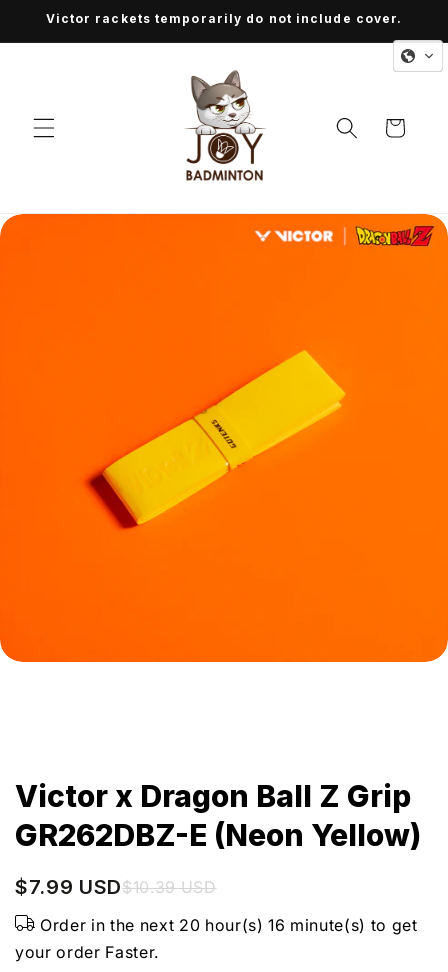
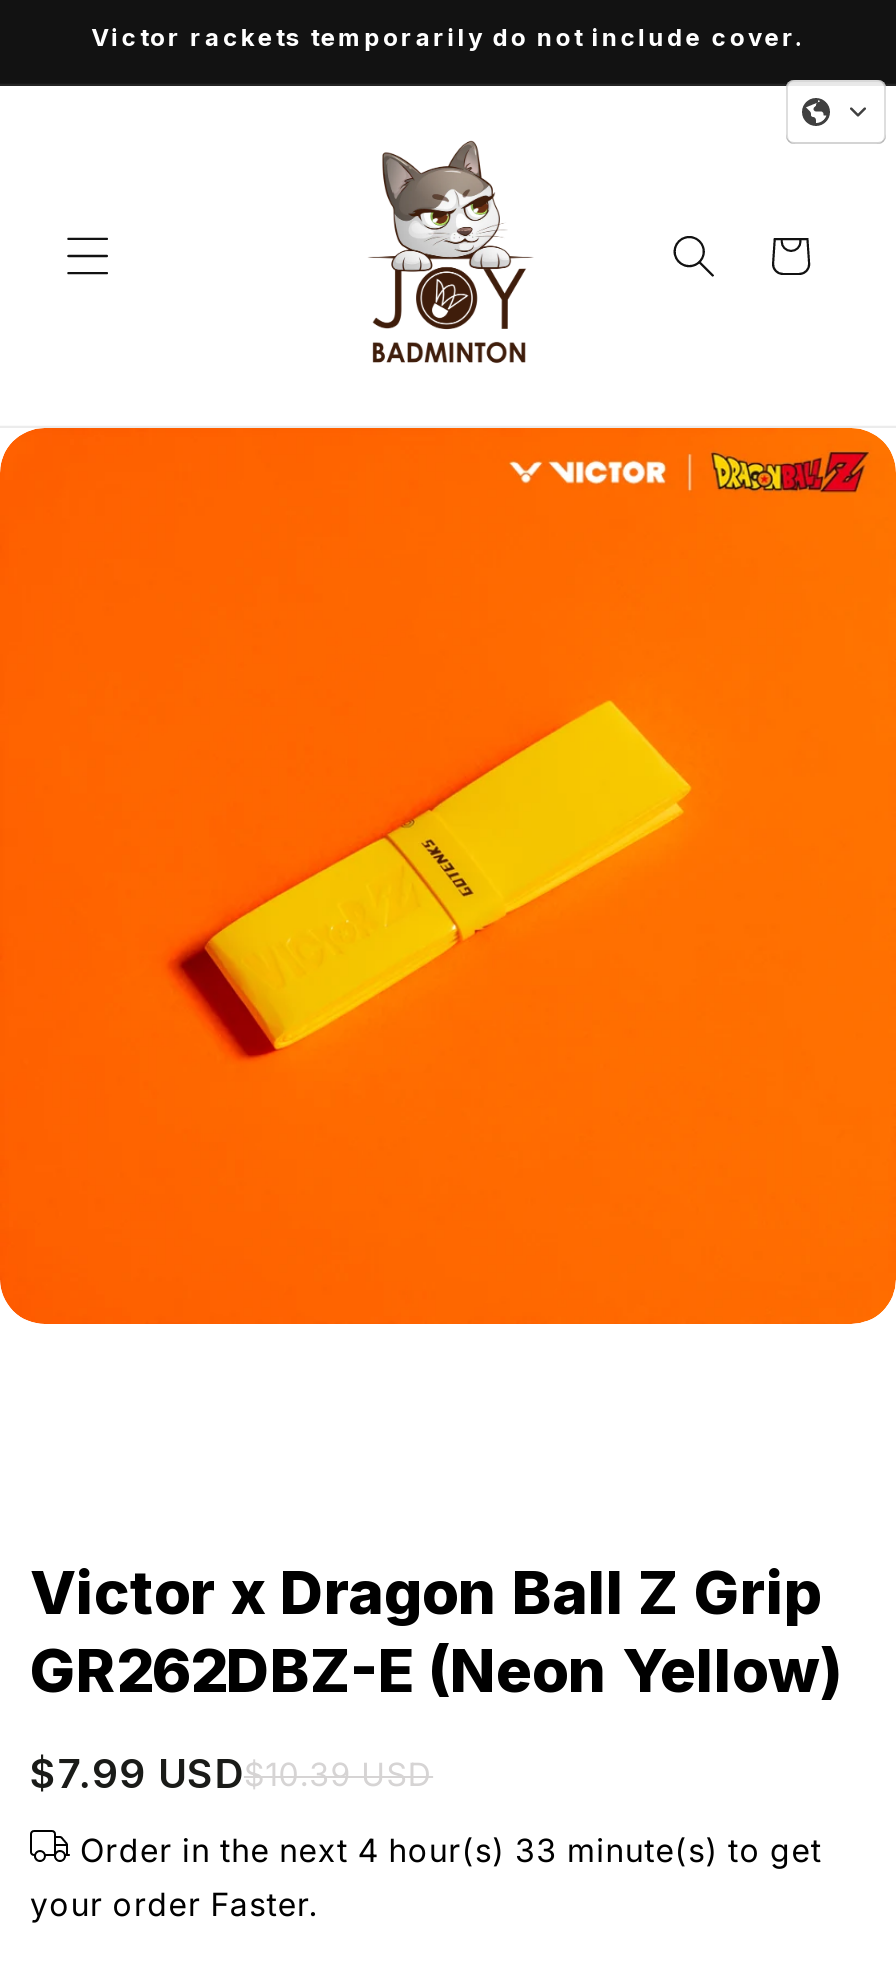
[40,915,418,935] Order in the next 20 hour(s) 16 minute(s) to get -> [80,1830,822,1870] Order in the next 4 hour(s) 33 minute(s) to get

